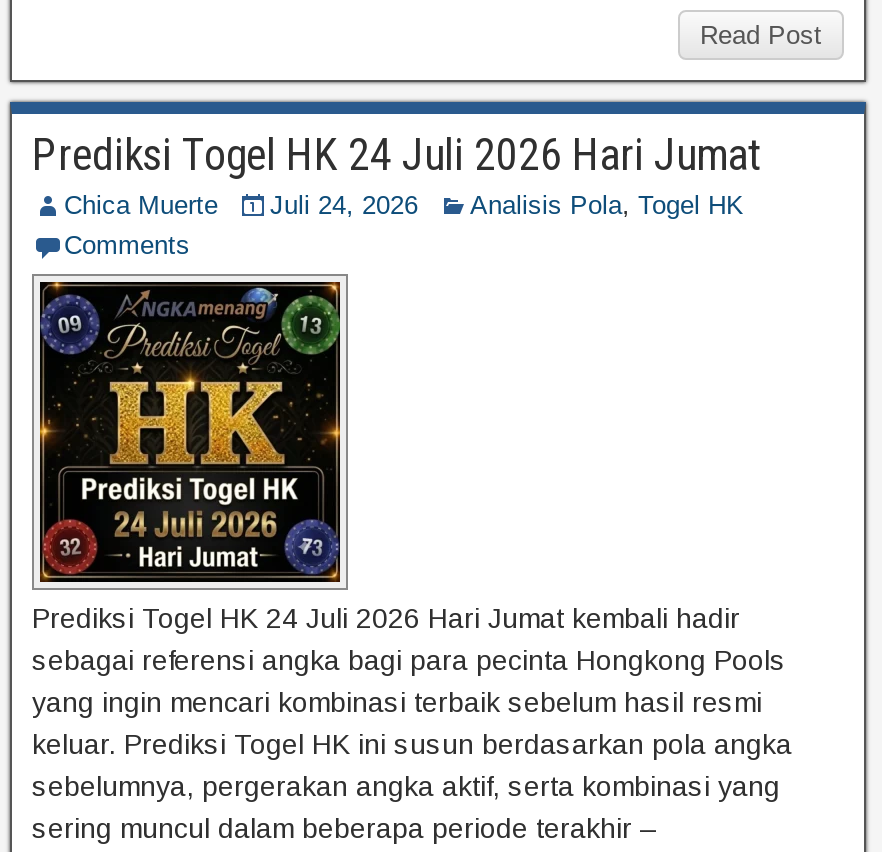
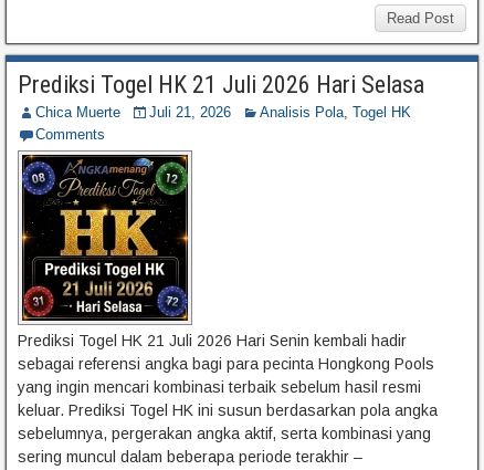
[32,130,762,180] Prediksi Togel HK 24 Juli 2026 Hari Jumat -> [18,71,424,99] Prediksi Togel HK 21 Juli 2026 Hari Selasa
[64,190,744,220] Chica Muerte Juli 24, 2026 Analisis Pola, Togel HK -> [35,104,411,121] Chica Muerte Juli 21, 2026 Analisis Pola, Togel HK
[32,602,740,634] Prediksi Togel HK 24 Juli 2026 Hari Jumat kembali hadir -> [18,332,407,350] Prediksi Togel HK 21 Juli 2026 Hari Senin kembali hadir

